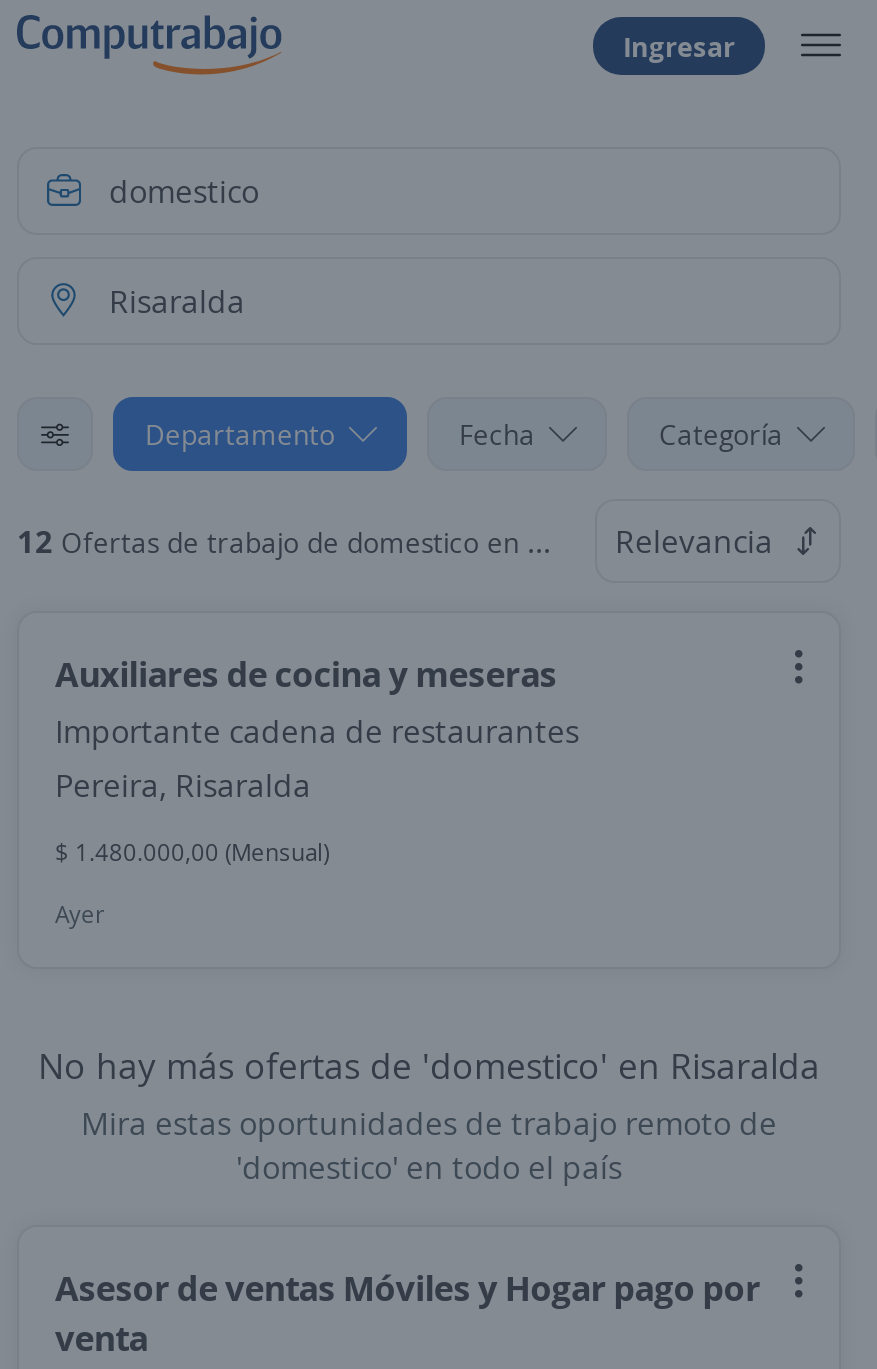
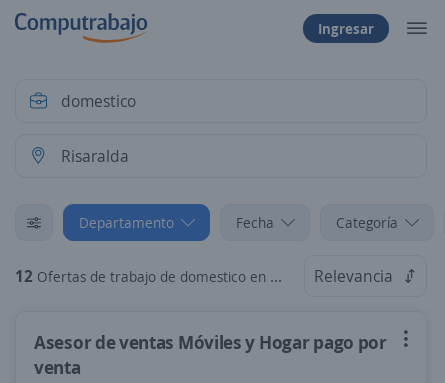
[38,649,820,1189] Auxiliares de cocina y meseras | Importante cadena de restaurantes | Pereira, Risaralda | $ 1.480.000,00 (Mensual) | Ayer | No hay más ofertas de 'domestico' en Risaralda | Mira estas oportunidades de trabajo remoto de | 'domestico' en todo el país -> none

